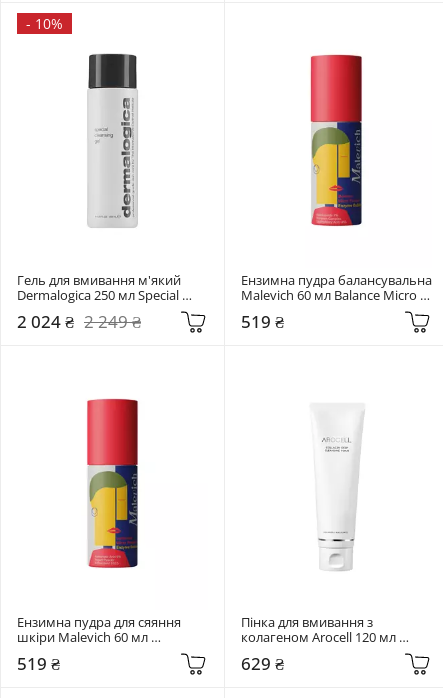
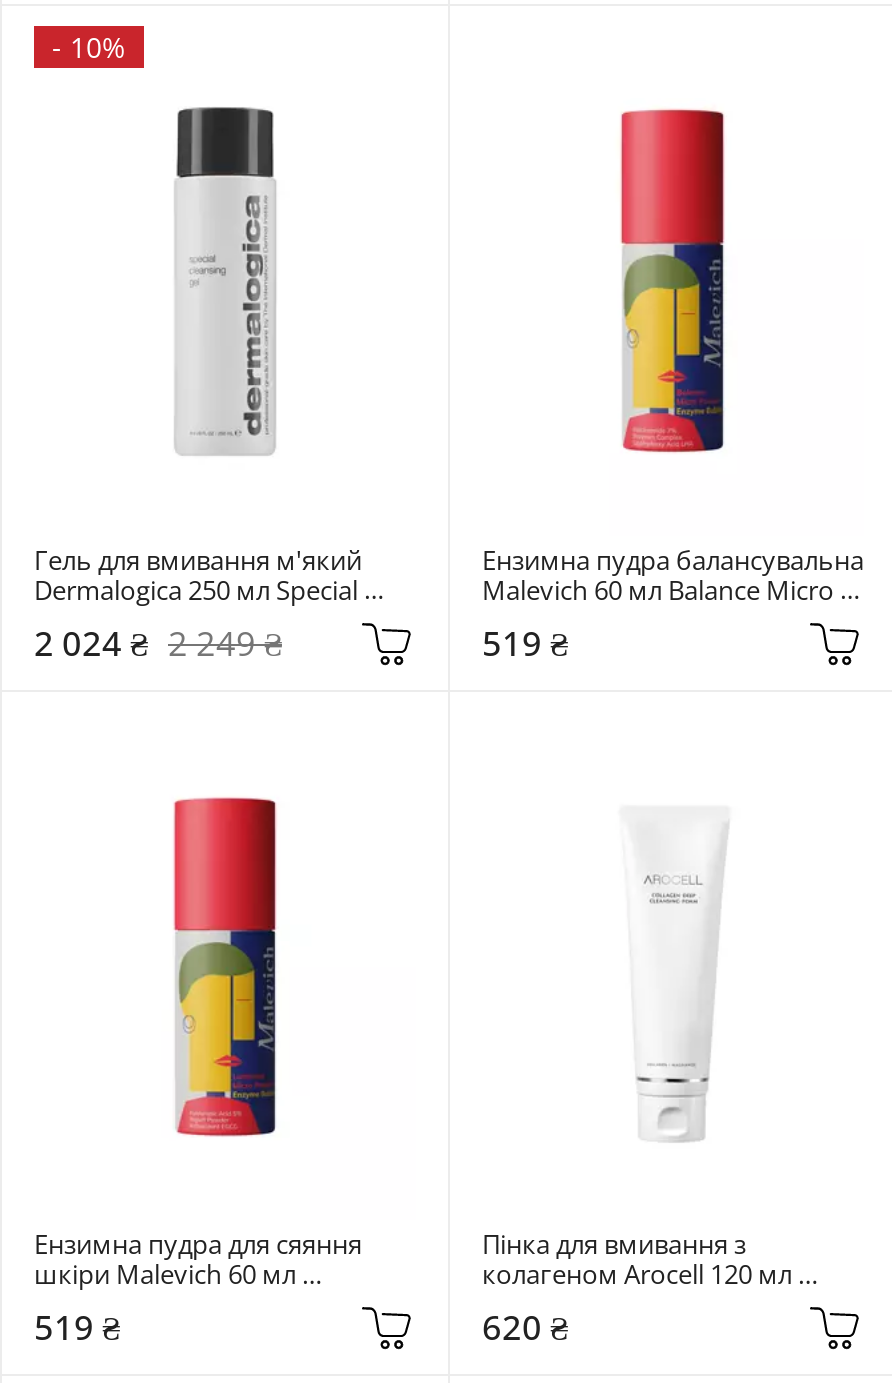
[241,652,284,675] 629 ₴ -> [482,1304,568,1350] 620 ₴

